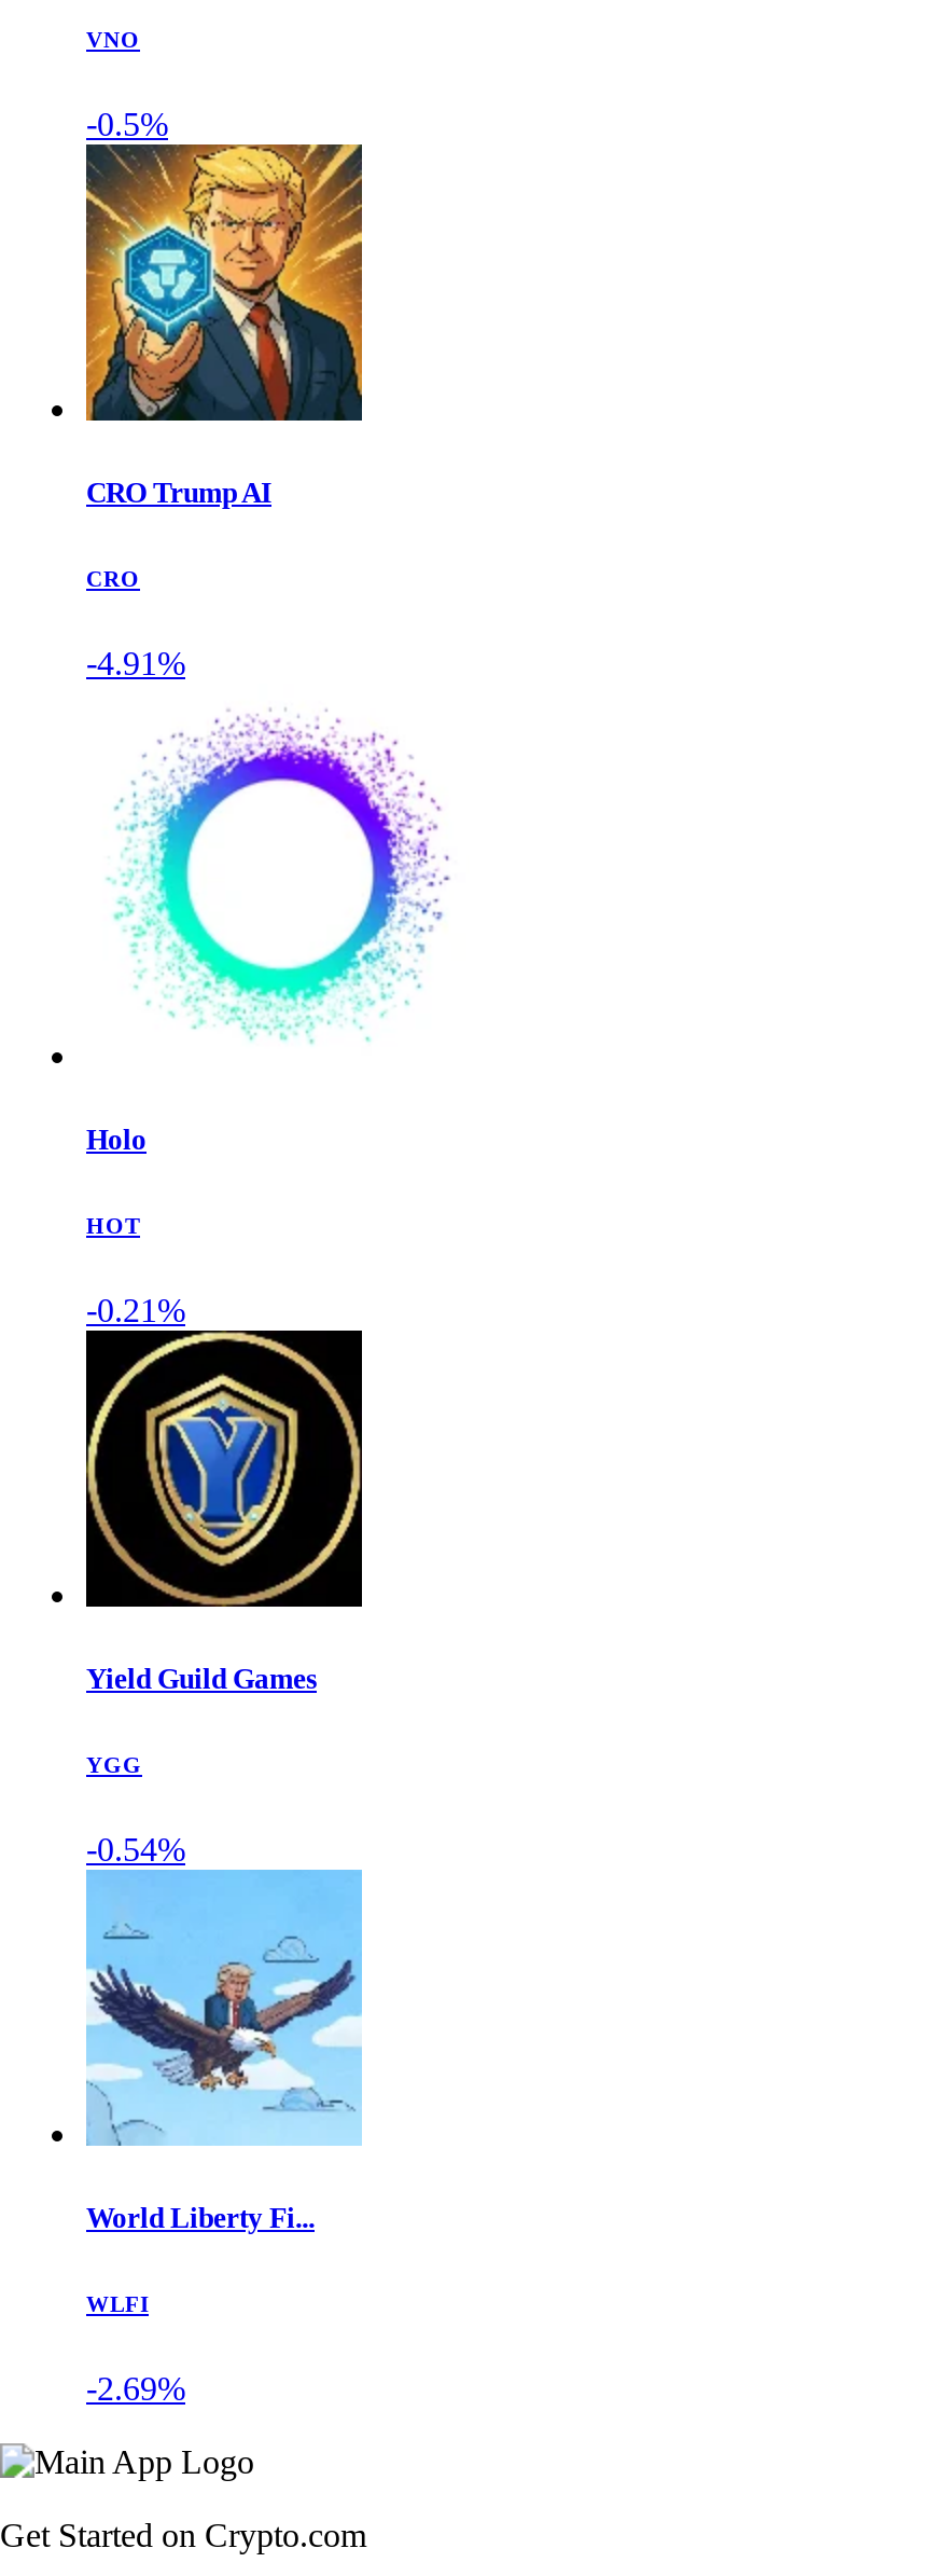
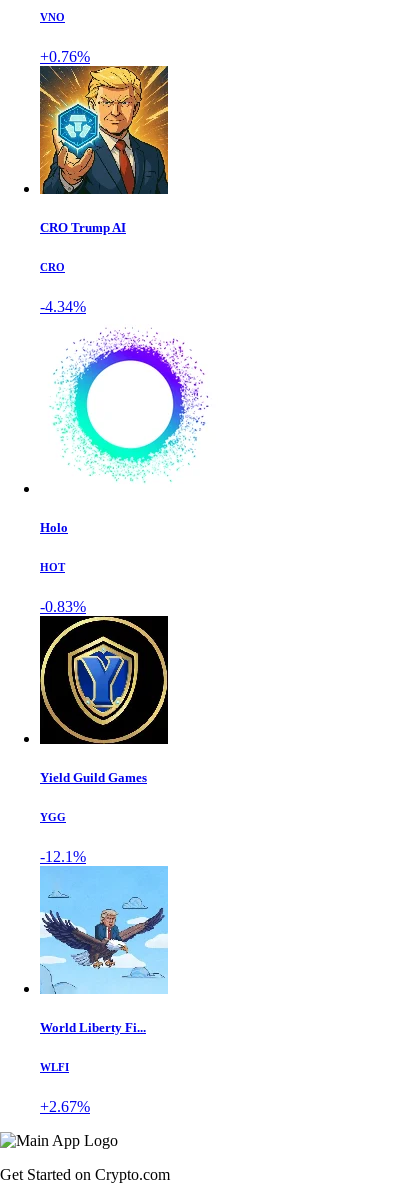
[86,105,168,142] -0.5% -> [40,48,90,65] +0.76%
[86,645,185,681] -4.91% -> [40,298,86,315] -4.34%
[86,1292,185,1329] -0.21% -> [40,598,86,615] -0.83%
[86,1831,185,1868] -0.54% -> [40,848,86,865] -12.1%
[86,2371,185,2407] -2.69% -> [40,1098,90,1115] +2.67%

